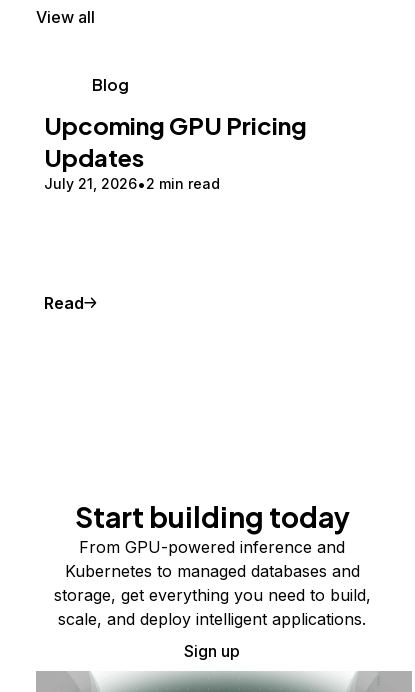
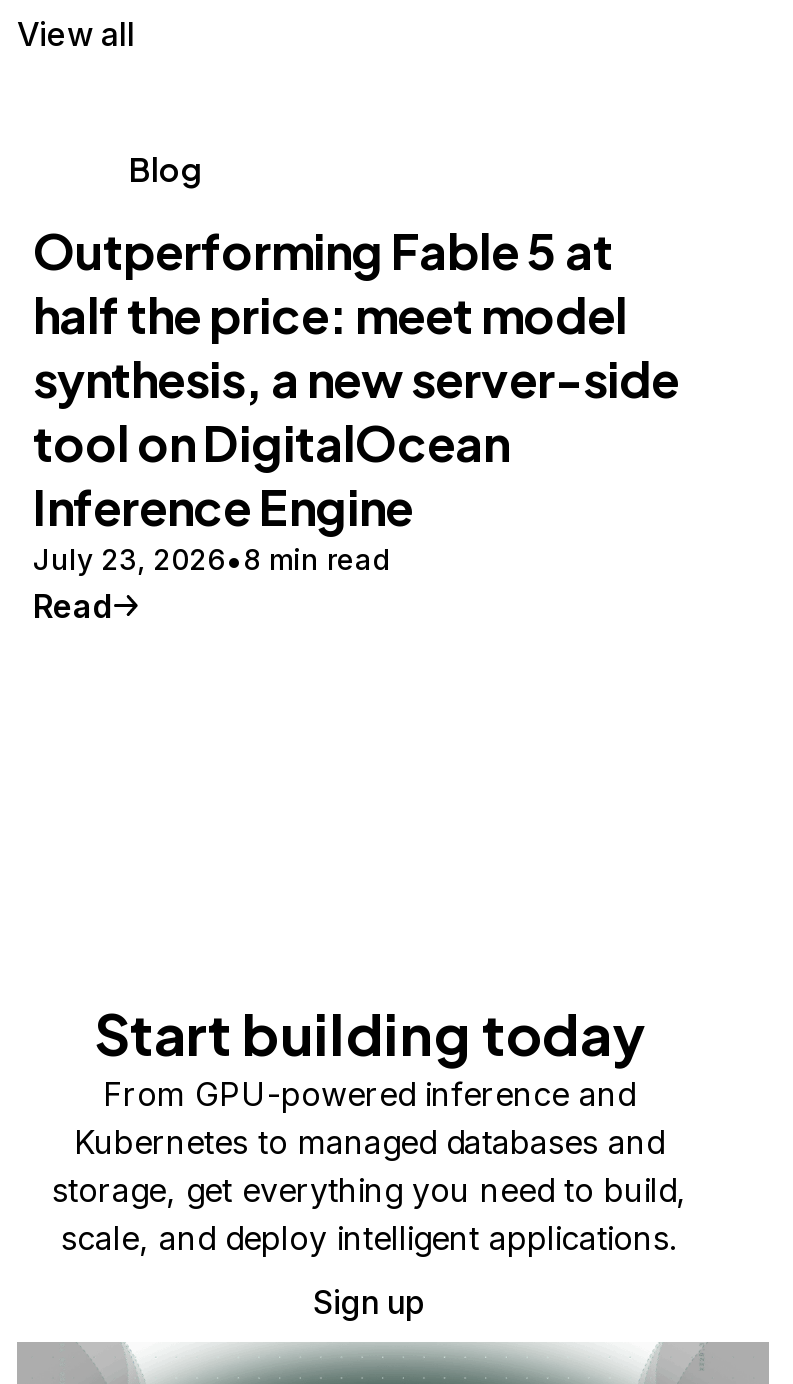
[44,110,307,192] Upcoming GPU Pricing | Updates | July 21, 2026 2 min read -> [33,220,679,576] Outperforming Fable 5 at | half the price: meet model | synthesis, a new server-side | tool on DigitalOcean | Inference Engine | July 23, 2026 8 min read

